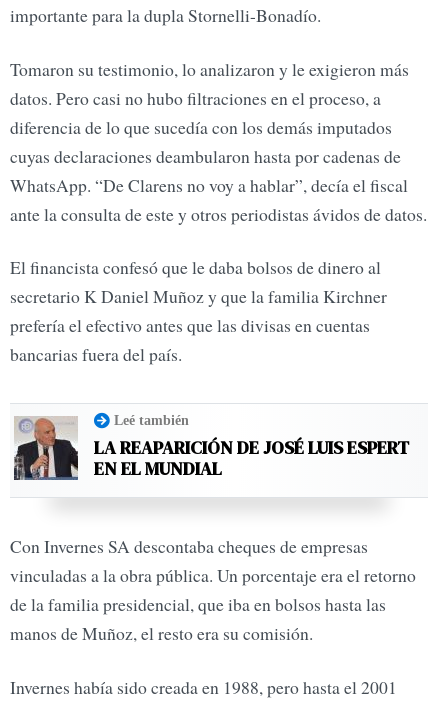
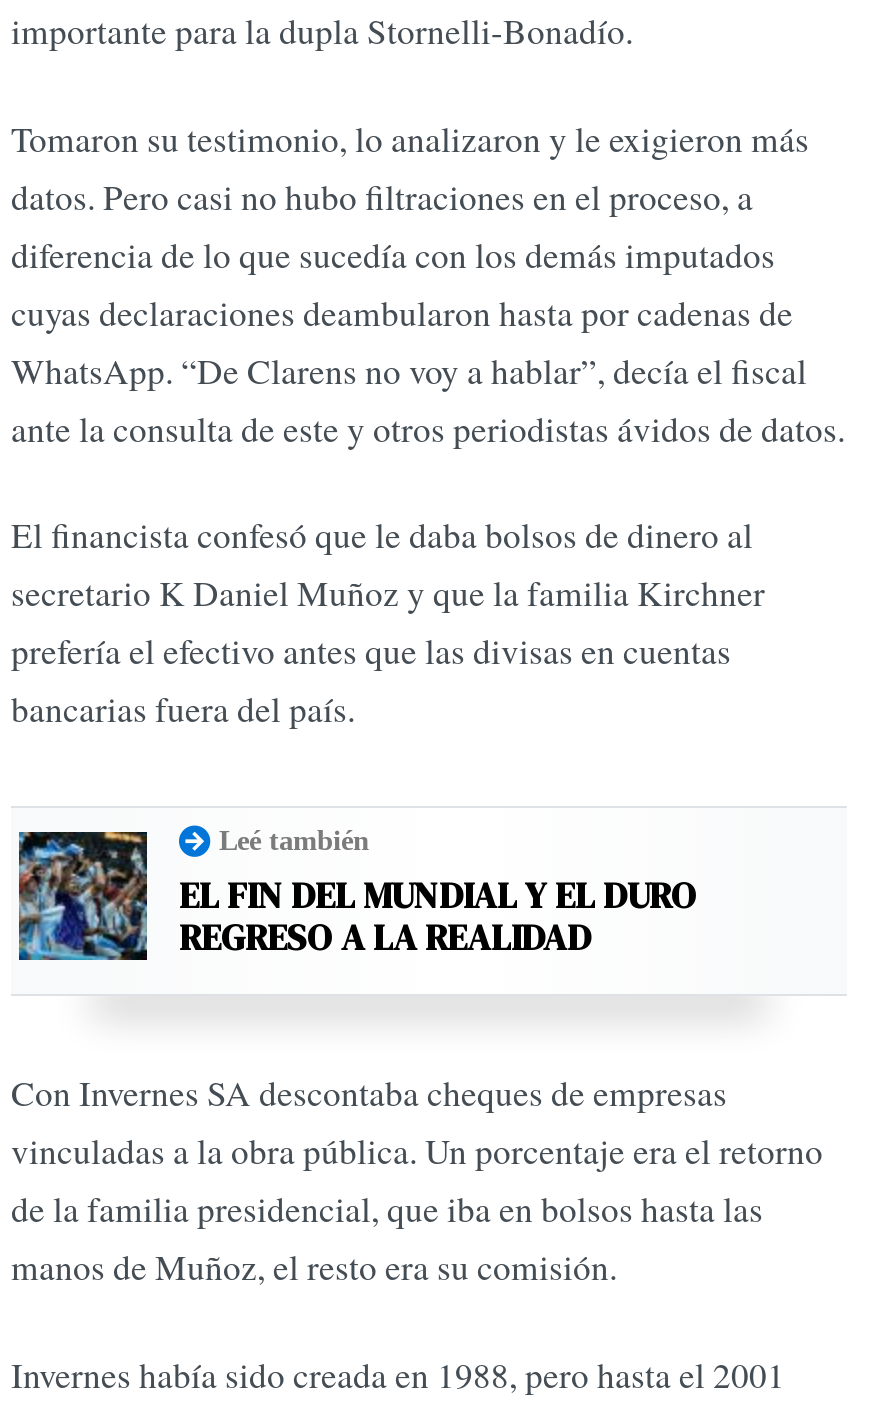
[13,416,409,481] [image] | LA REAPARICIÓN DE JOSÉ LUIS ESPERT | EN EL MUNDIAL -> [17,830,697,963] [image] | EL FIN DEL MUNDIAL Y EL DURO | REGRESO A LA REALIDAD

